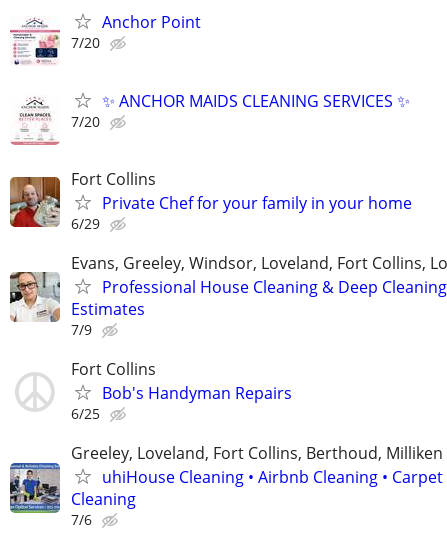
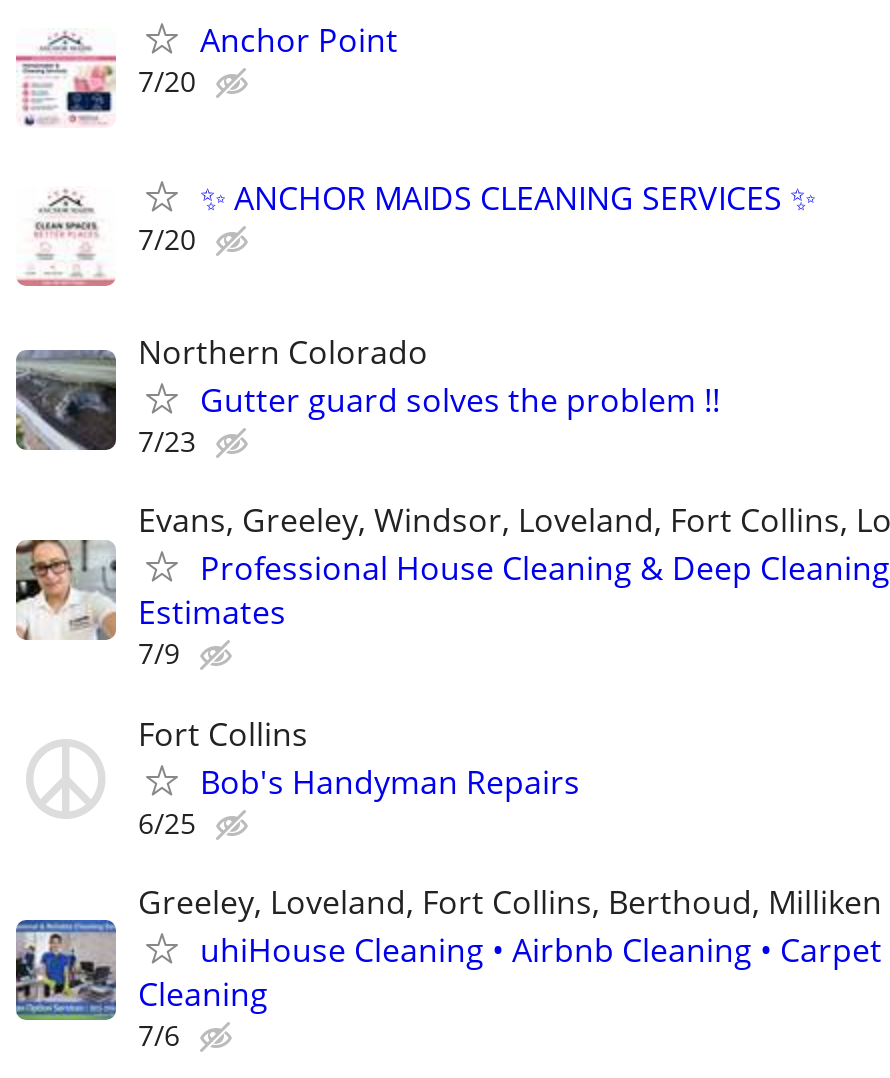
[9,168,412,233] [image] | Fort Collins | Private Chef for your family in your home | 6/29 -> [14,330,720,460] [image] | Northern Colorado | Gutter guard solves the problem !! | 7/23

